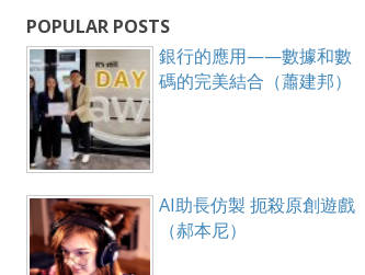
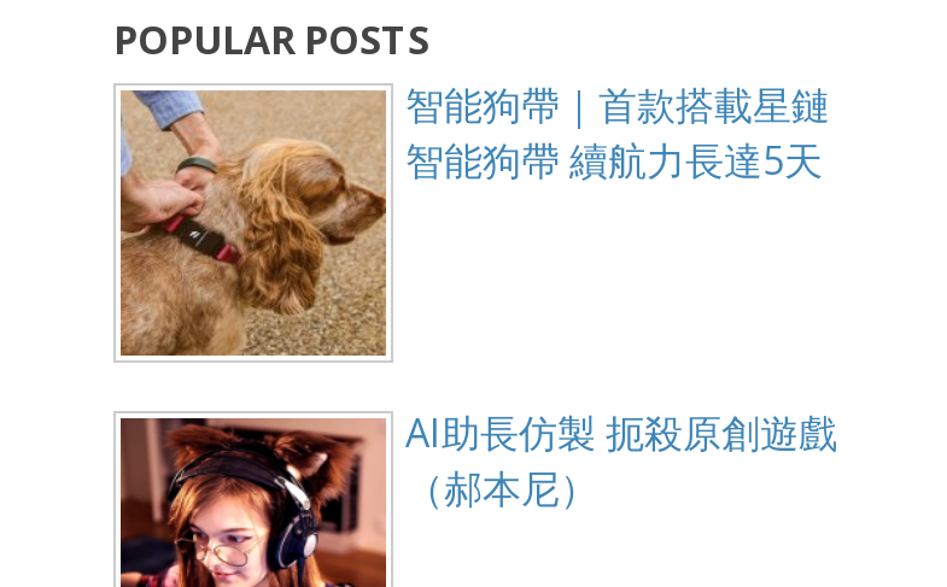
[28,44,352,170] [image] | 銀行的應用——數據和數 | 碼的完美結合（蕭建邦） -> [118,78,830,358] [image] | 智能狗帶｜首款搭載星鏈 | 智能狗帶 續航力長達5天

